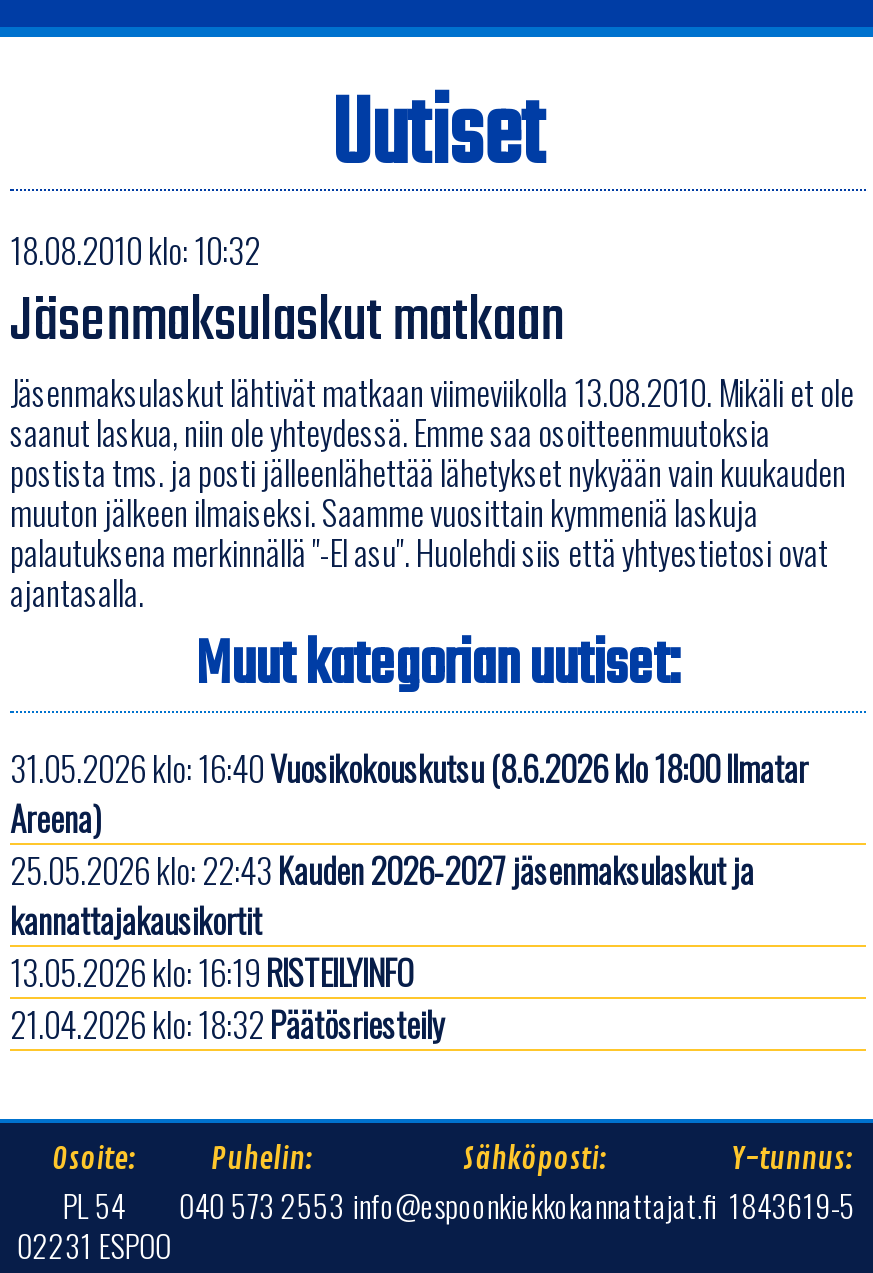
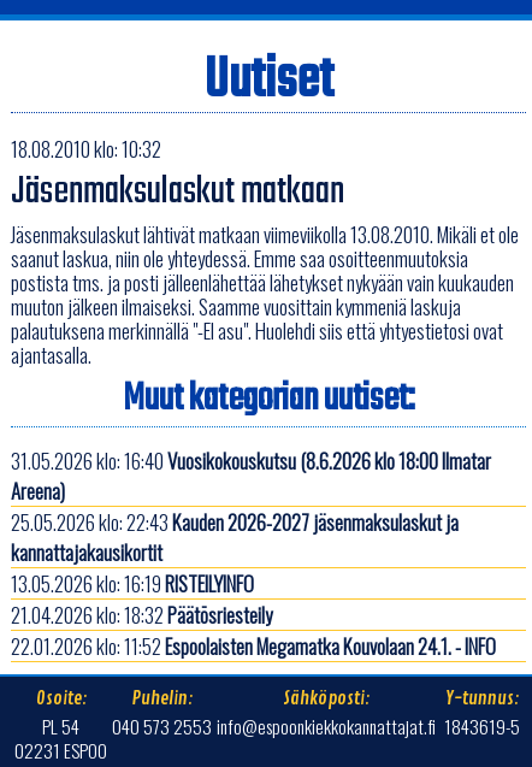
none -> [11,631,496,661] 22.01.2026 klo: 11:52 Espoolaisten Megamatka Kouvolaan 24.1. - INFO

